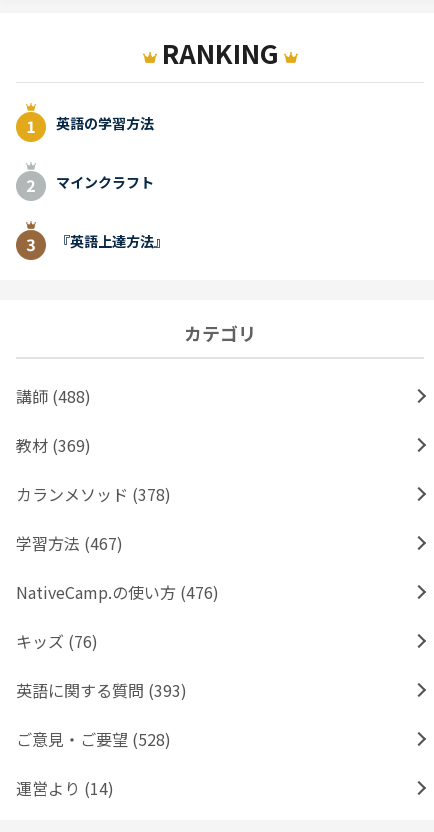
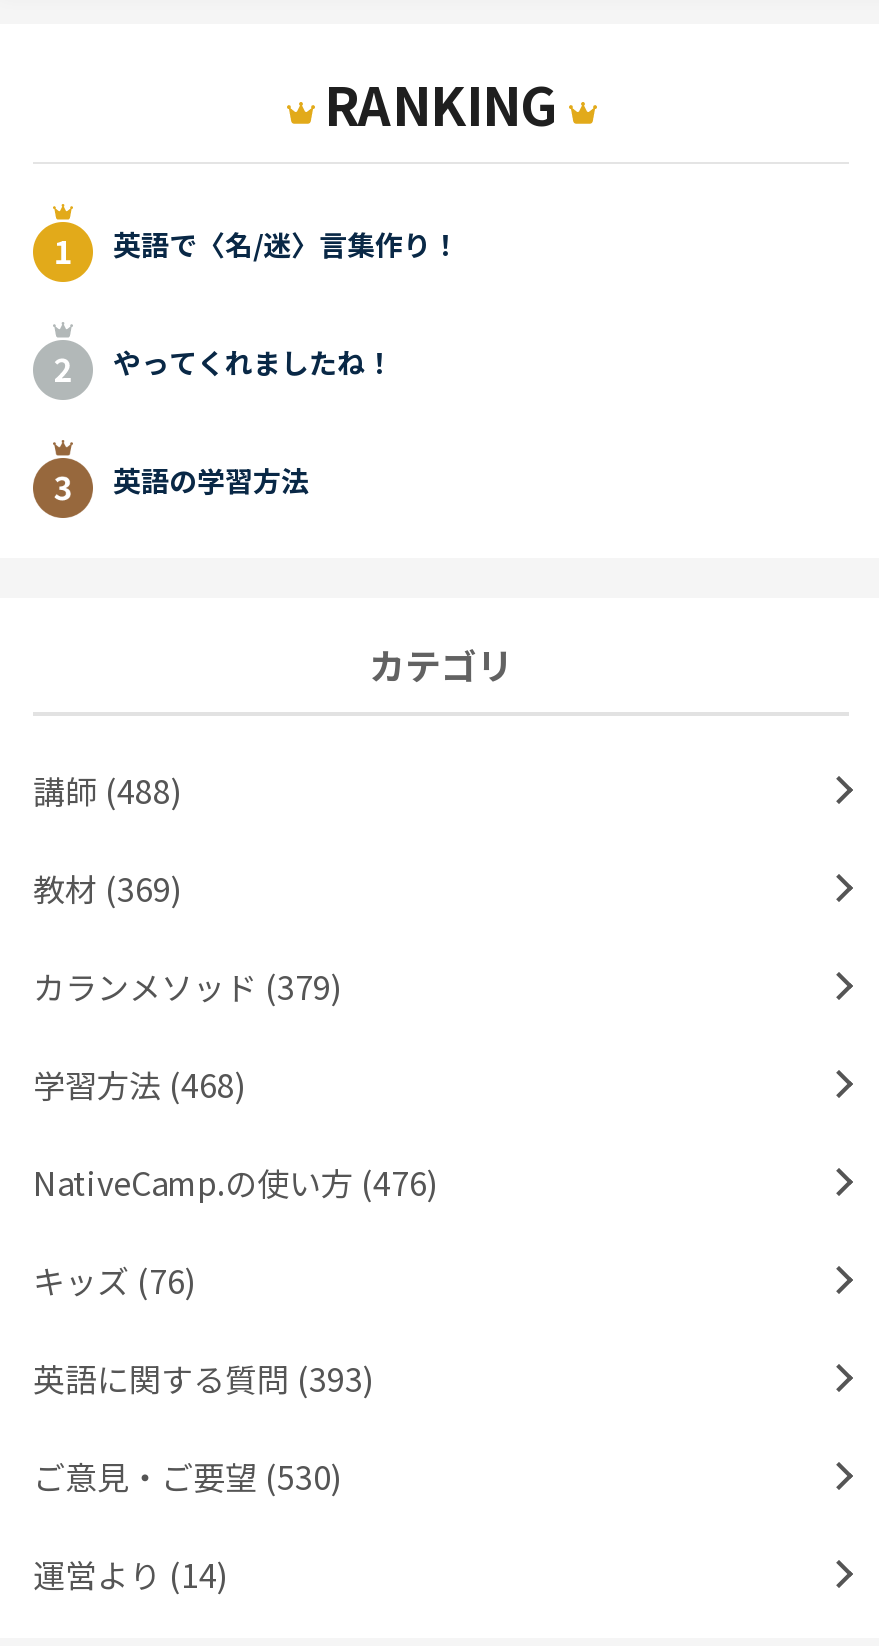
none -> [113,224,459,382] 英語で〈名/迷〉言集作り！ | やってくれましたね！
moved [56,113,154,133] -> [113,460,309,500]: 英語の学習方法
[56,172,168,251] マインクラフト | 『英語上達方法』 -> none
[16,482,171,506] カランメソッド (378) -> [33,963,343,1011] カランメソッド (379)
[16,531,123,555] 学習方法 (467) -> [33,1061,247,1109] 学習方法 (468)
[16,727,171,751] ご意見・ご要望 (528) -> [33,1453,343,1501] ご意見・ご要望 (530)

